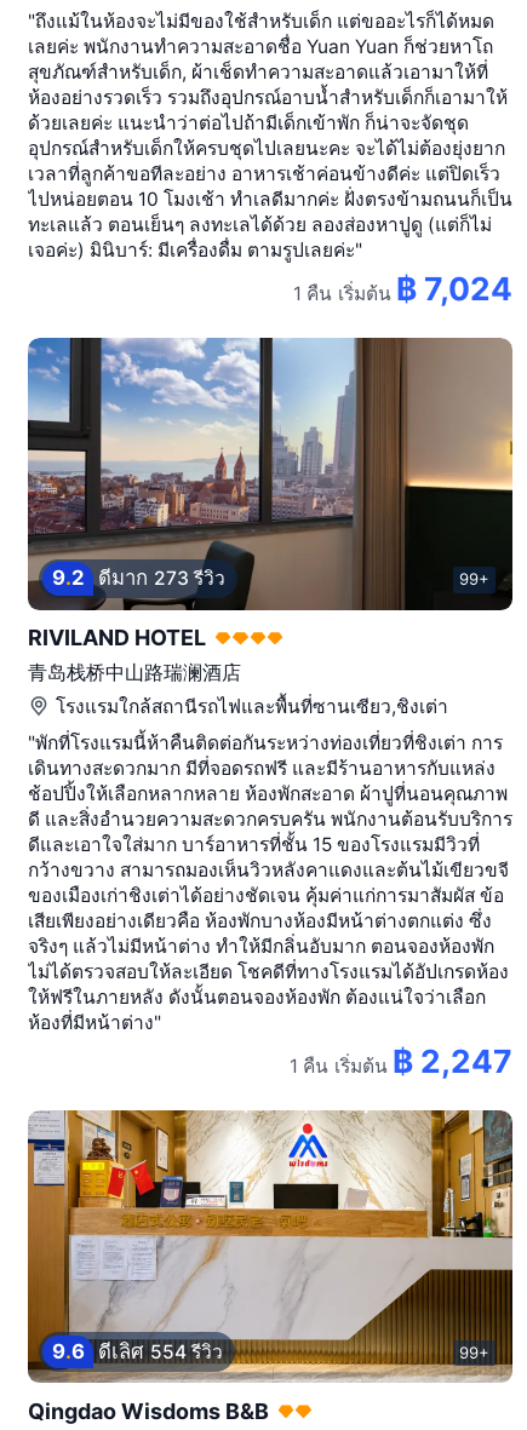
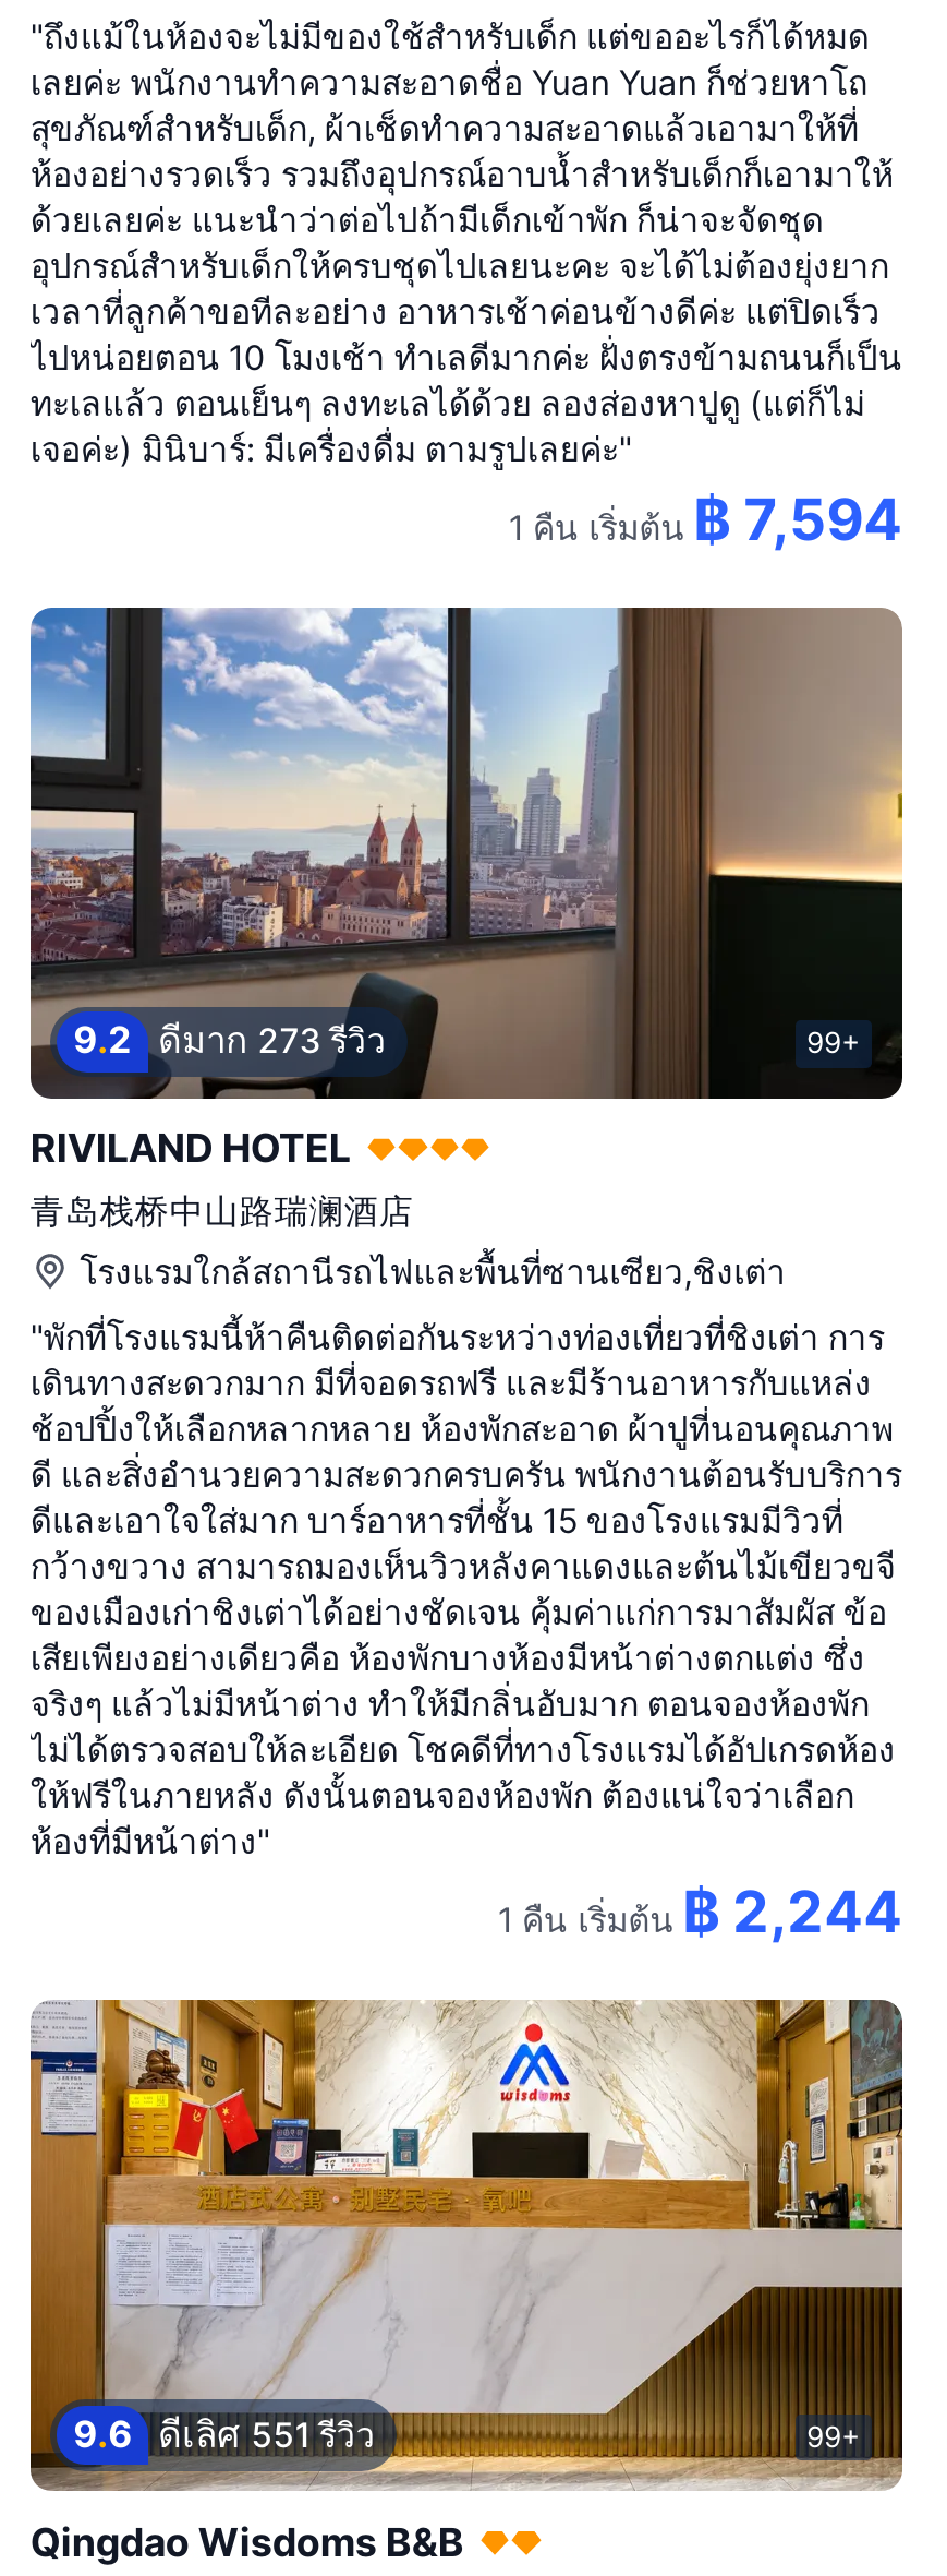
[294,270,513,307] 1 คืน เริ่มต้น฿ 7,024 -> [508,485,903,553] 1 คืน เริ่มต้น฿ 7,594
[290,1043,513,1080] 1 คืน เริ่มต้น฿ 2,247 -> [498,1878,903,1946] 1 คืน เริ่มต้น฿ 2,244
[52,1339,223,1363] 9.6 ดีเลิศ 554 รีวิว -> [73,2412,375,2456] 9.6 ดีเลิศ 551 รีวิว

